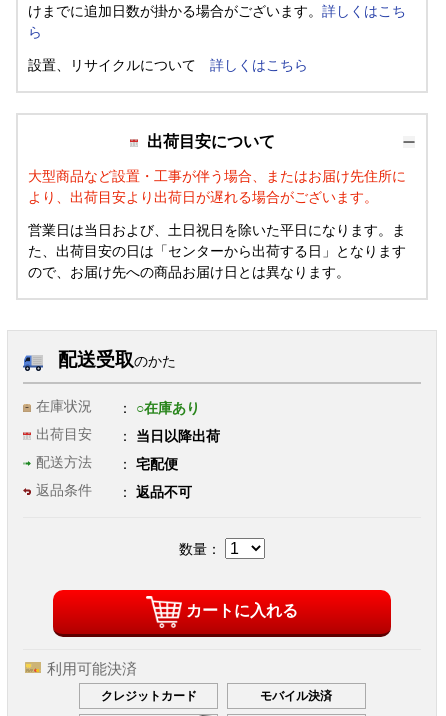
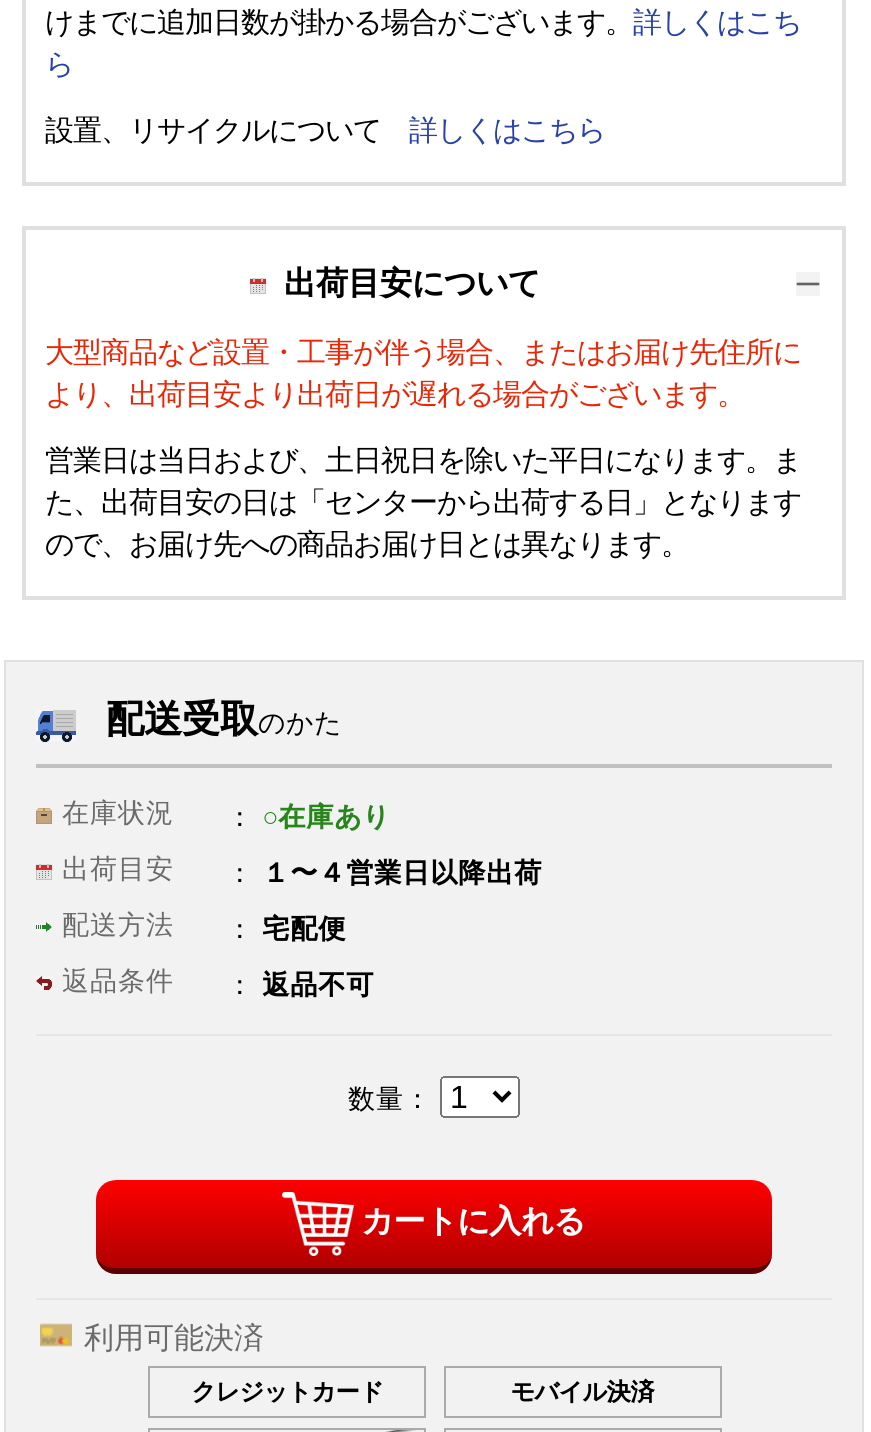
[132,429,220,444] 当日以降出荷 -> [254,859,542,889] １〜４営業日以降出荷

